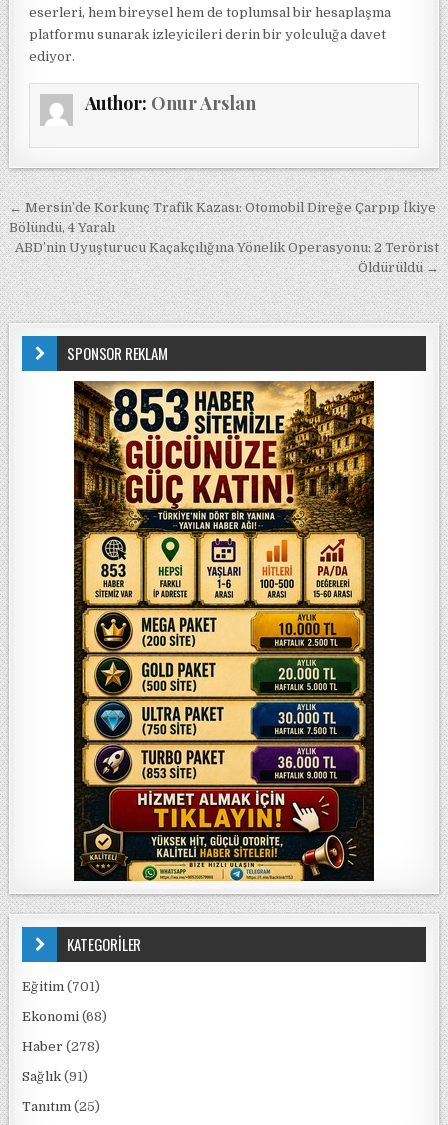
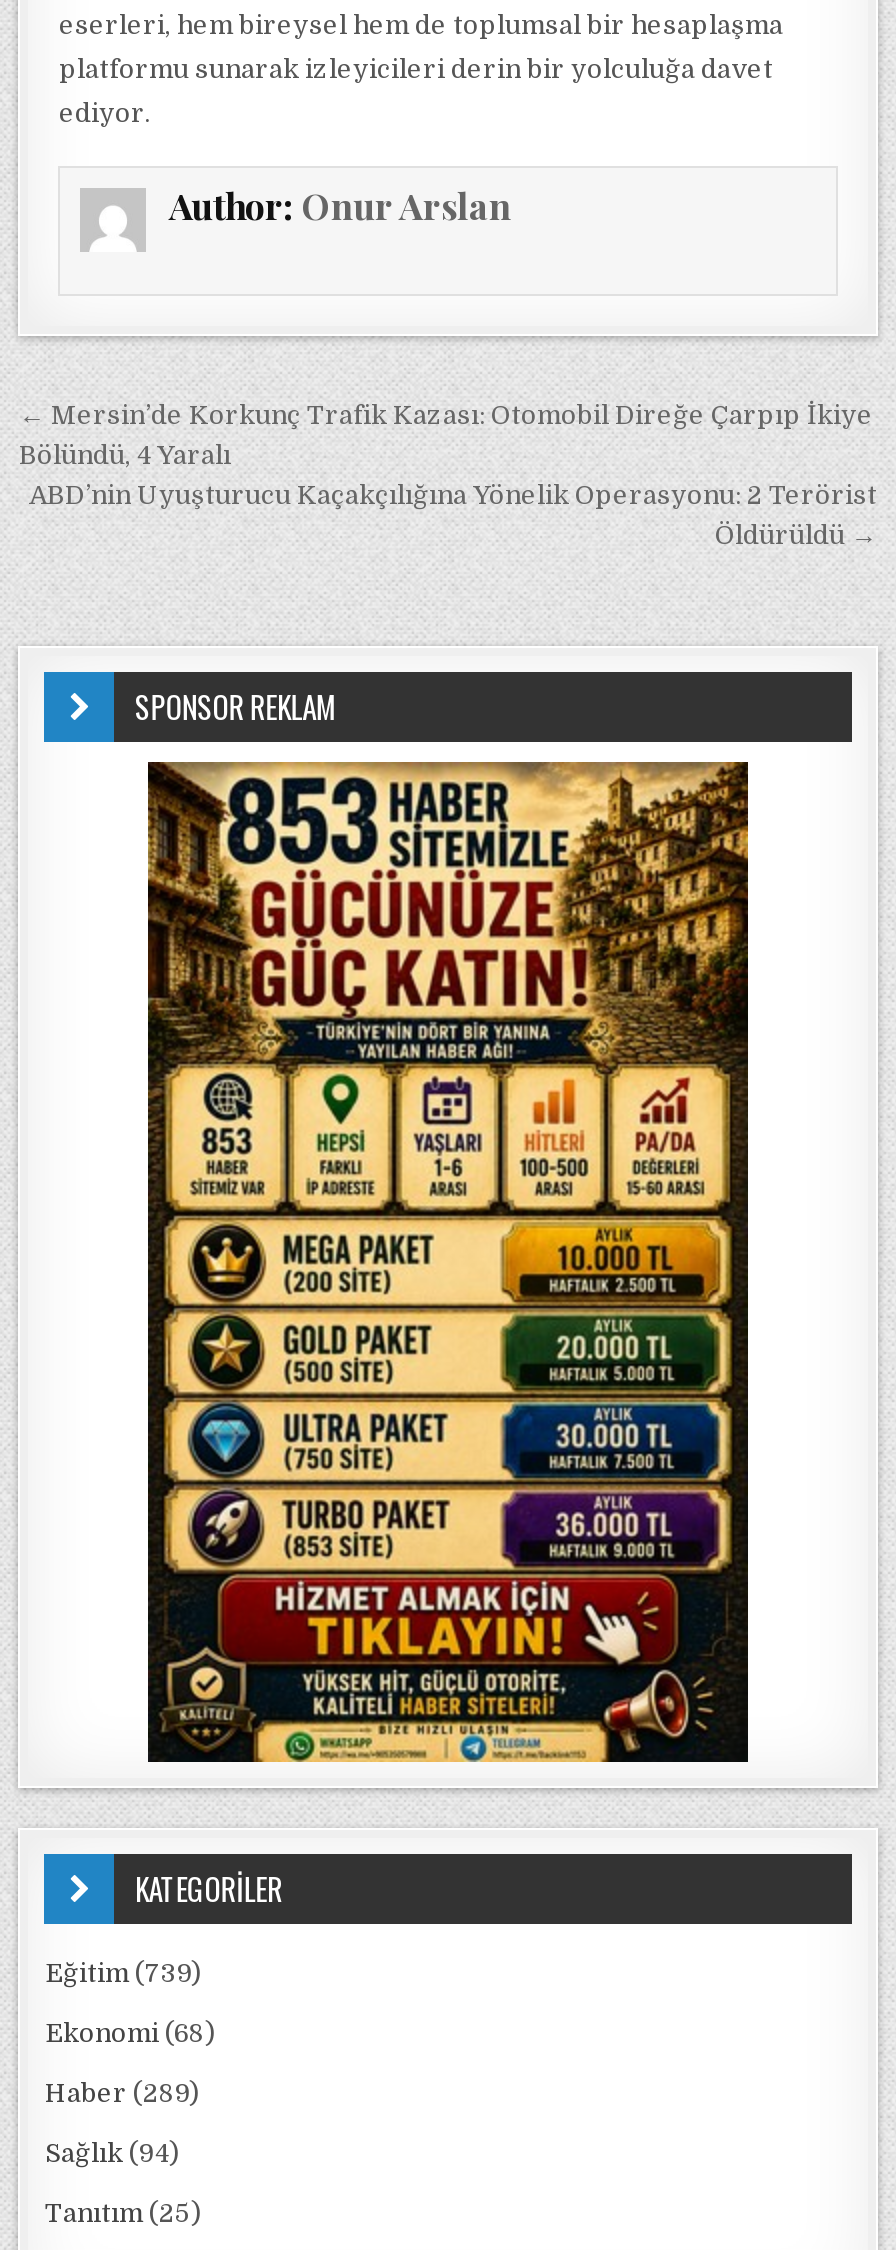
[22,979,100,994] Eğitim (701) -> [45,1958,201,1988] Eğitim (739)
[22,1039,100,1054] Haber (278) -> [45,2078,199,2108] Haber (289)
[22,1069,88,1084] Sağlık (91) -> [45,2138,179,2168] Sağlık (94)

